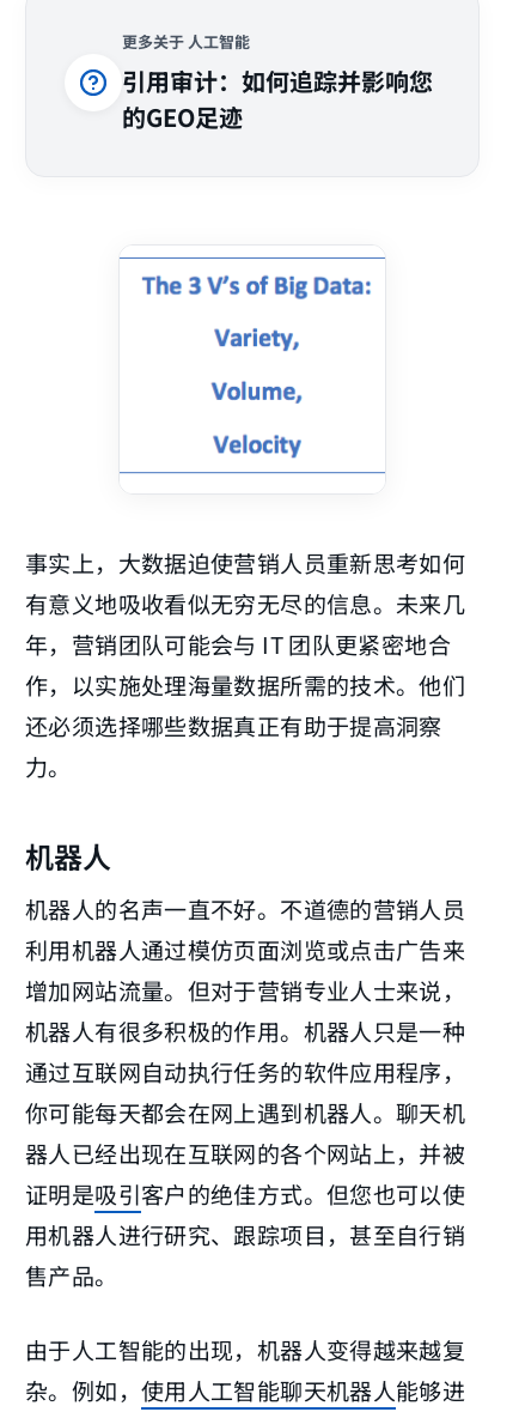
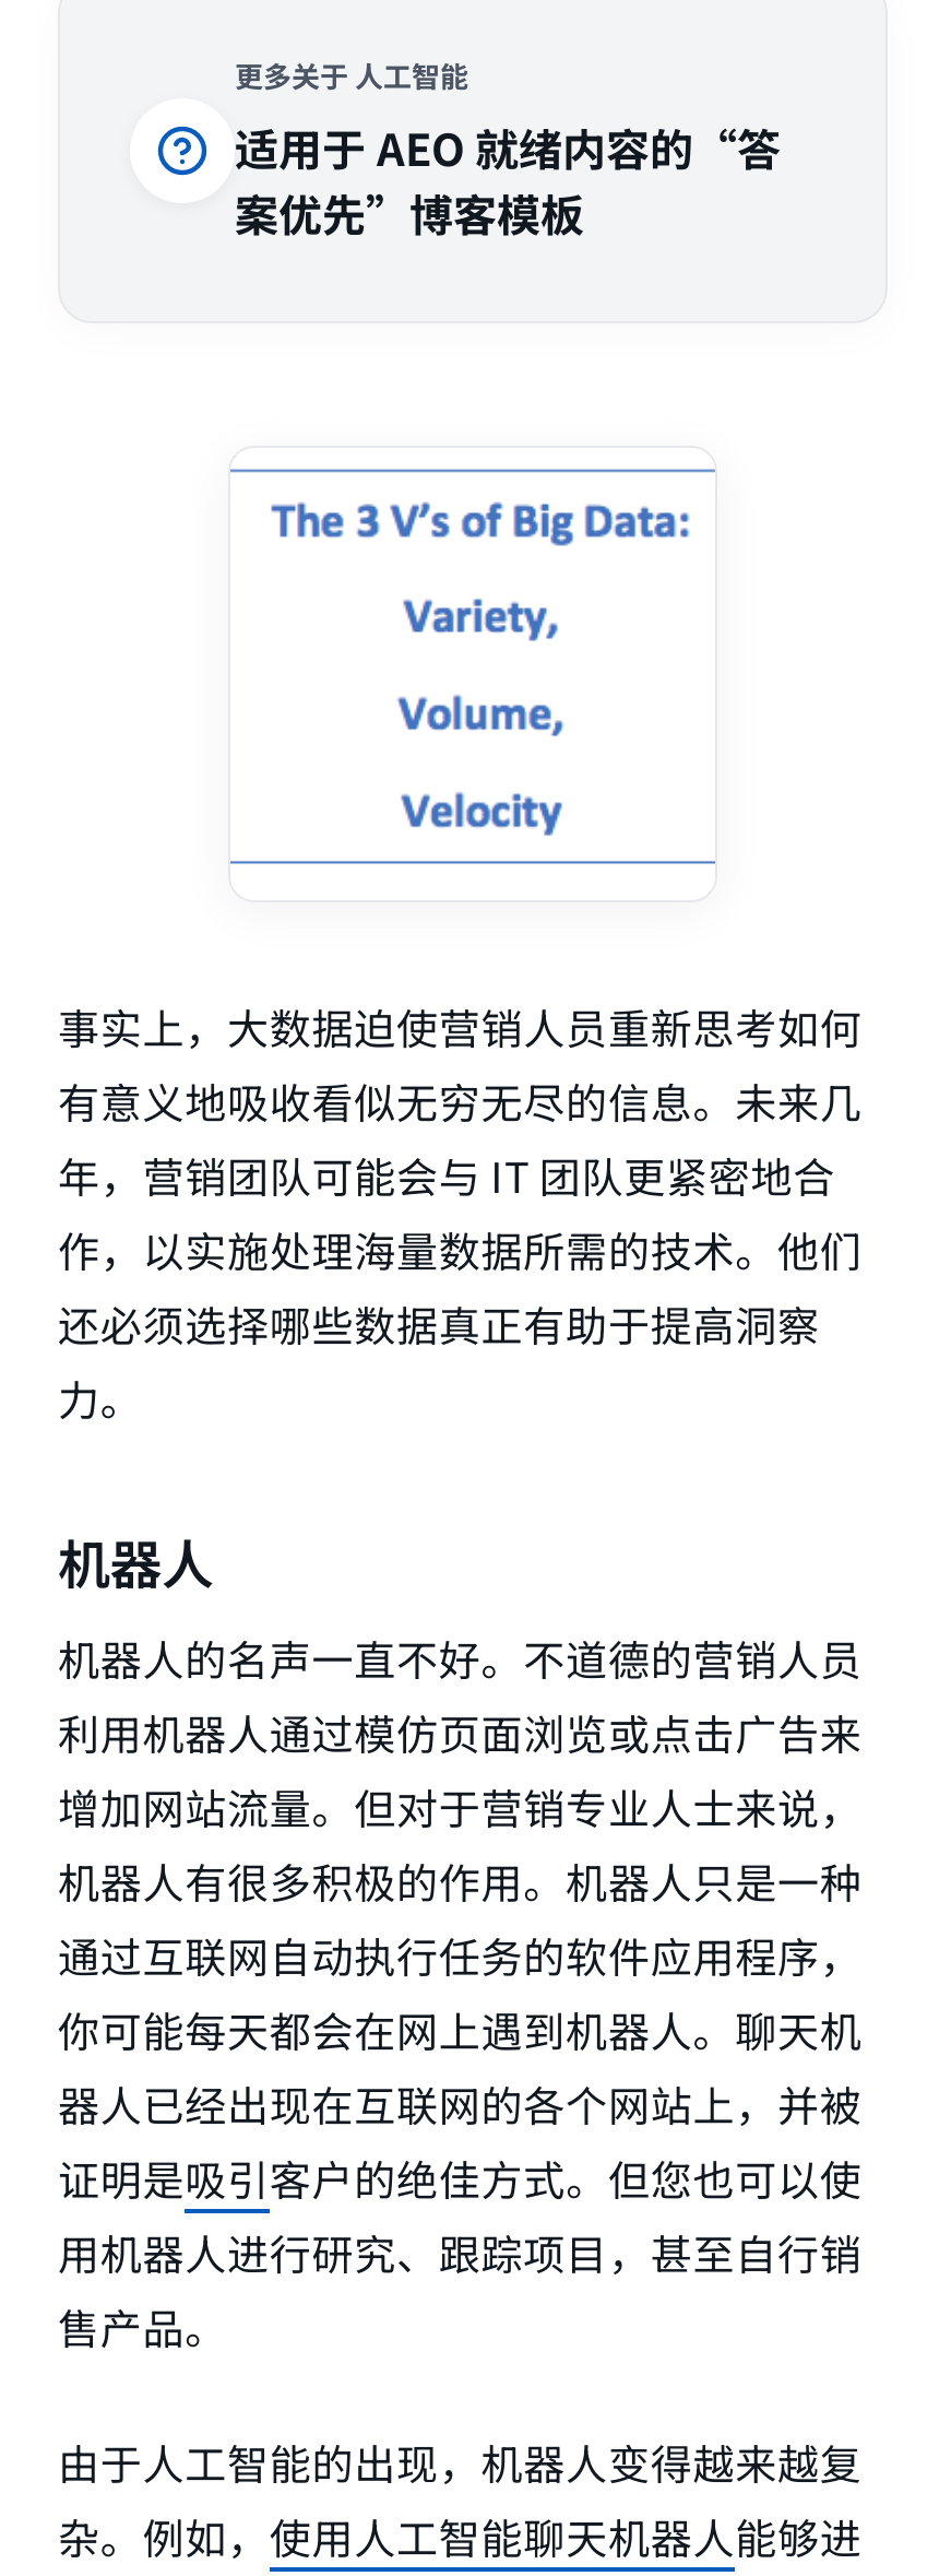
[122,63,433,134] 引用审计：如何追踪并影响您 | 的GEO足迹 -> [235,115,781,244] 适用于 AEO 就绪内容的“答 | 案优先”博客模板

